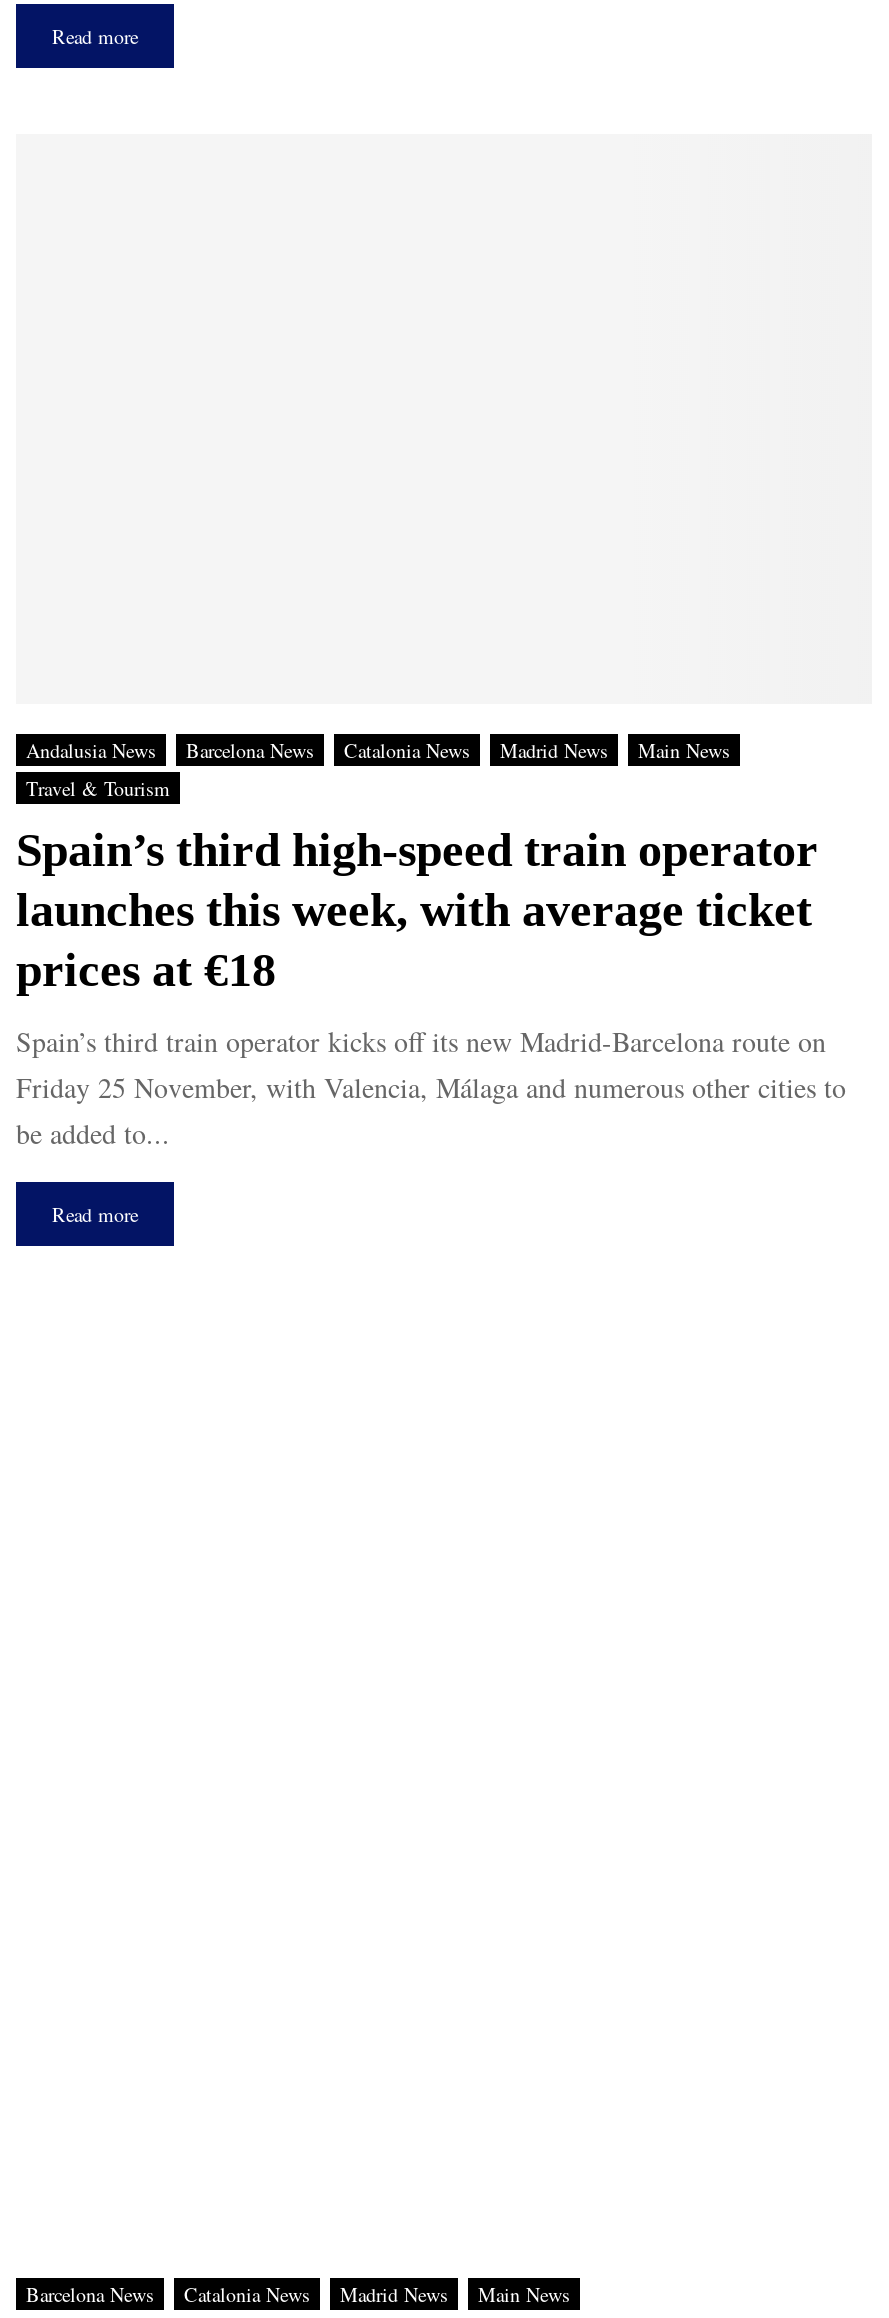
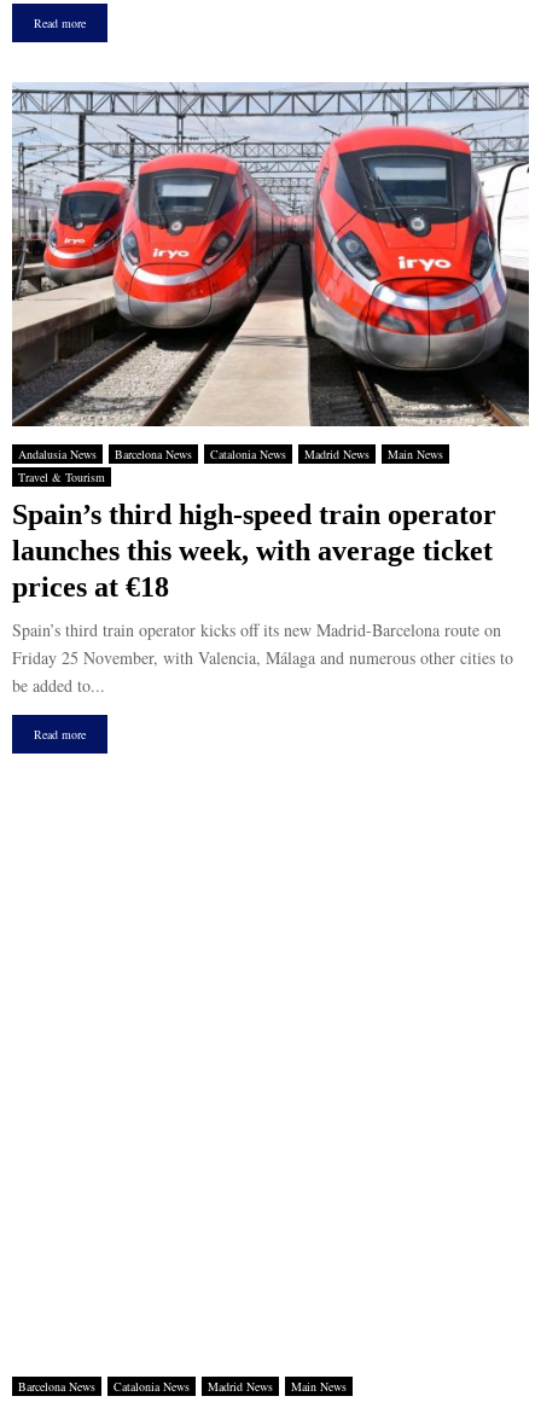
none -> [11,82,530,427] [image]

